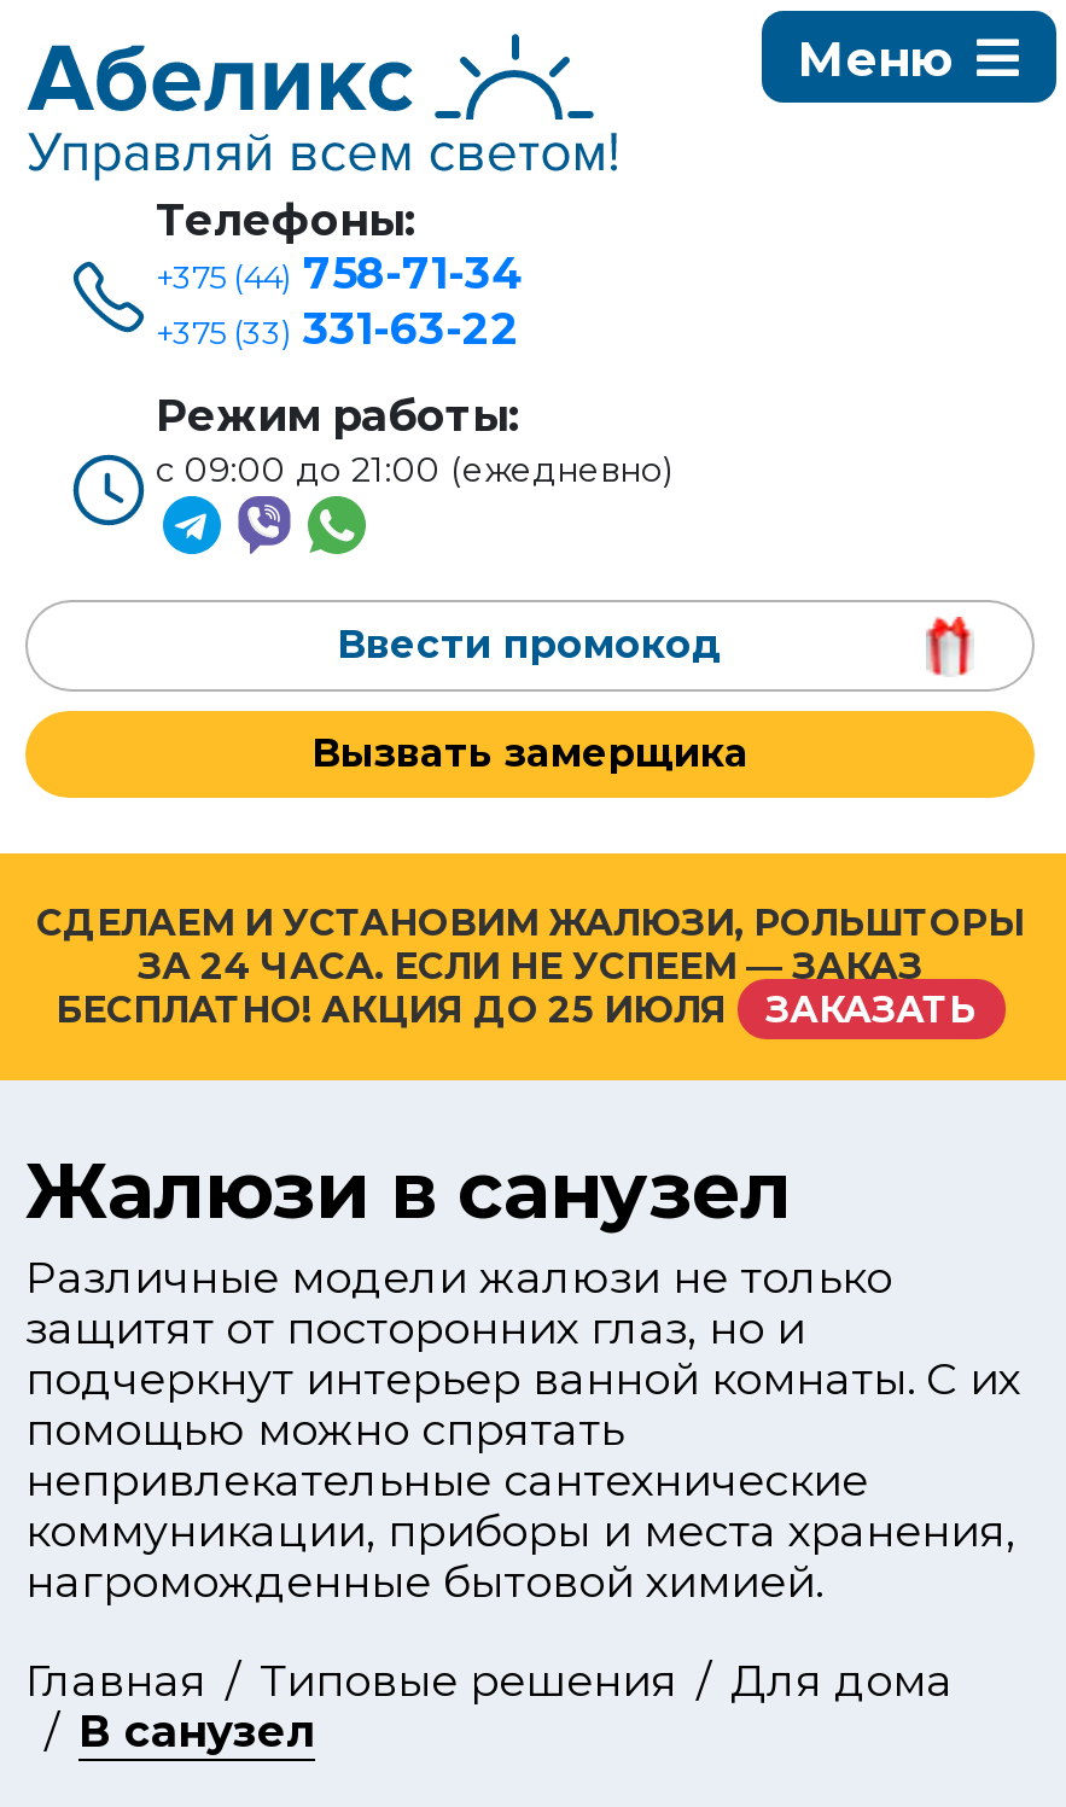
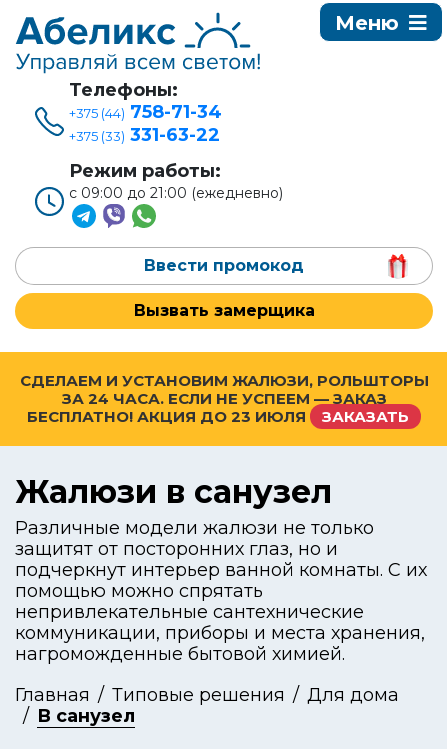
[56,986,727,1032] БЕСПЛАТНО! АКЦИЯ ДО 25 ИЮЛЯ -> [27,407,306,426] БЕСПЛАТНО! АКЦИЯ ДО 23 ИЮЛЯ

